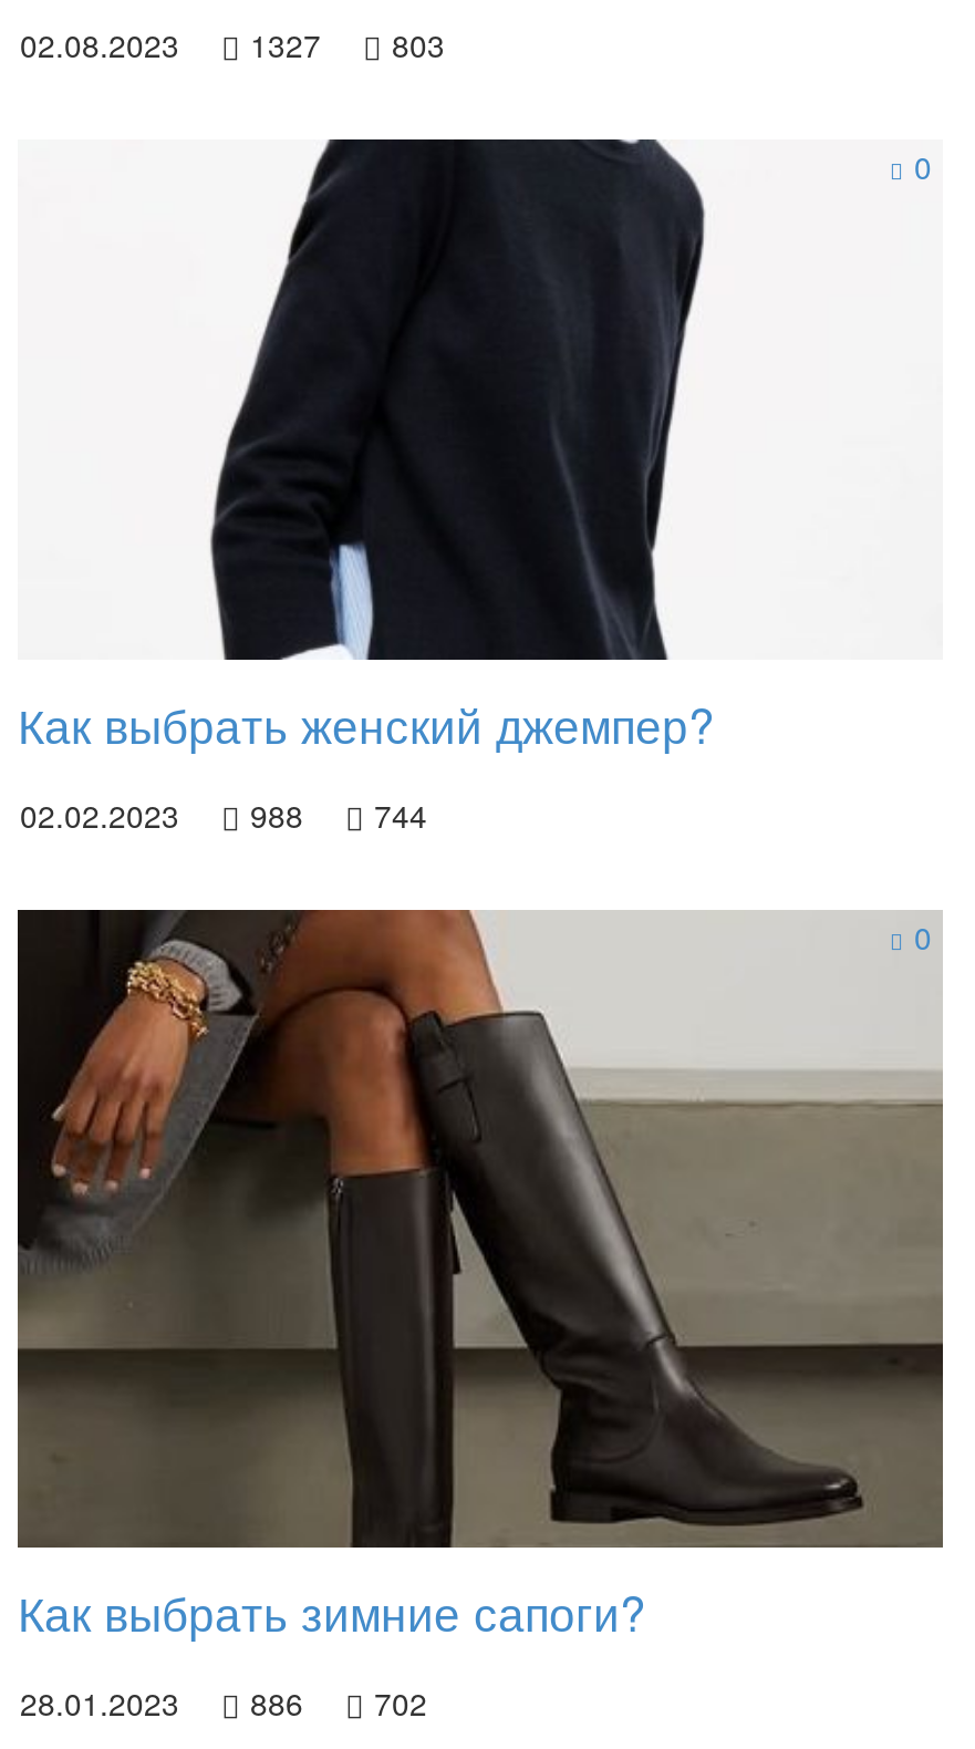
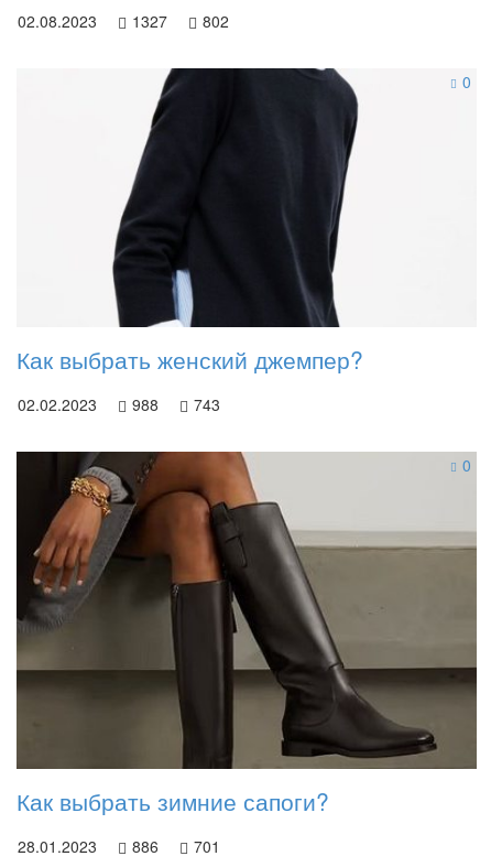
[20,21,445,66] 02.08.2023 1327 803 -> [18,10,229,32] 02.08.2023 1327 802
[20,792,427,836] 02.02.2023 988 744 -> [18,393,220,415] 02.02.2023 988 743
[20,1681,427,1725] 28.01.2023 886 702 -> [18,835,220,857] 28.01.2023 886 701

